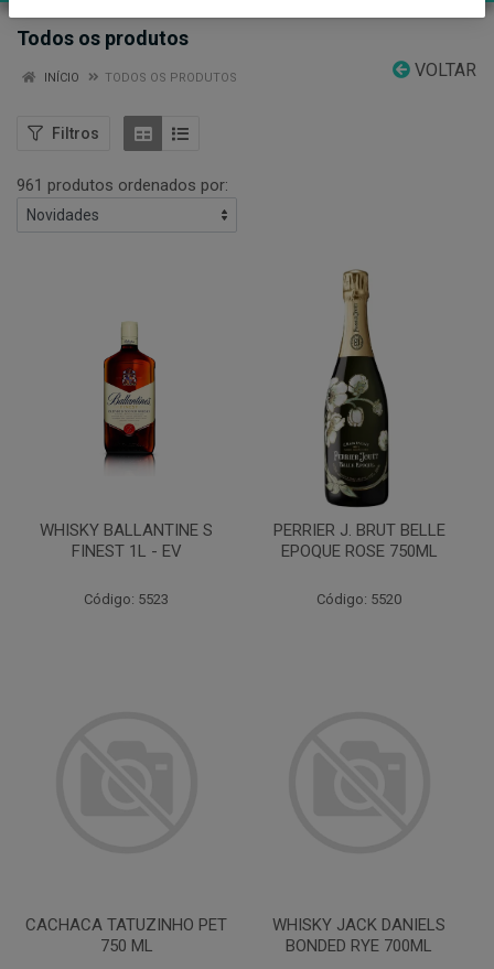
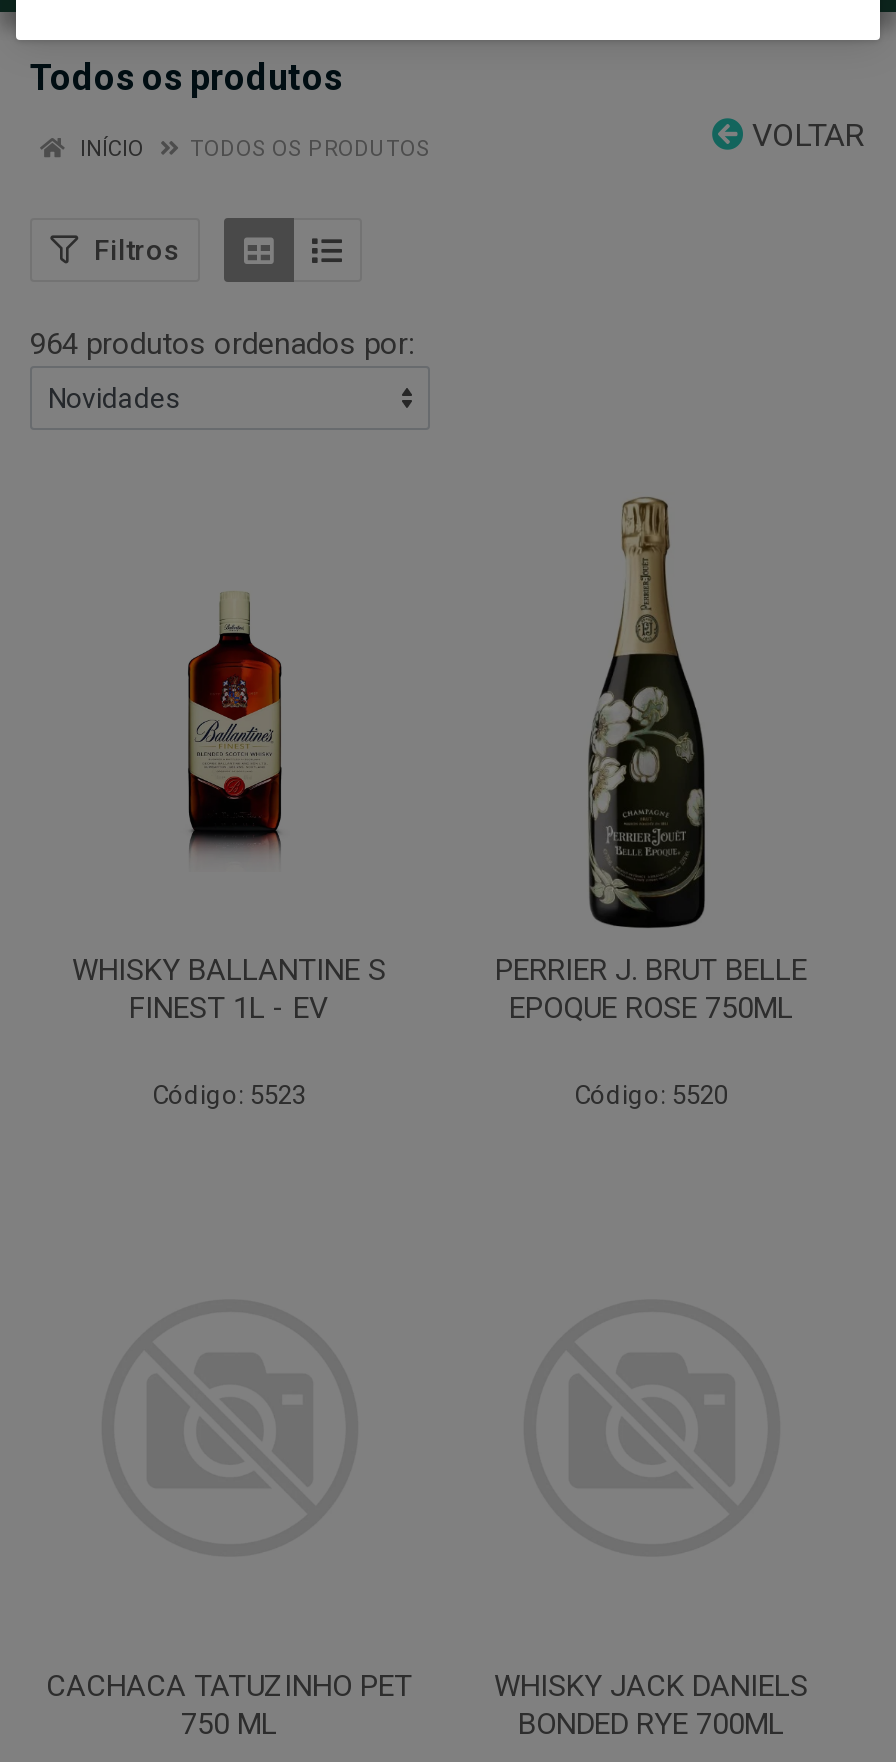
[17,175,228,195] 961 produtos ordenados por: -> [30,326,414,362] 964 produtos ordenados por:

